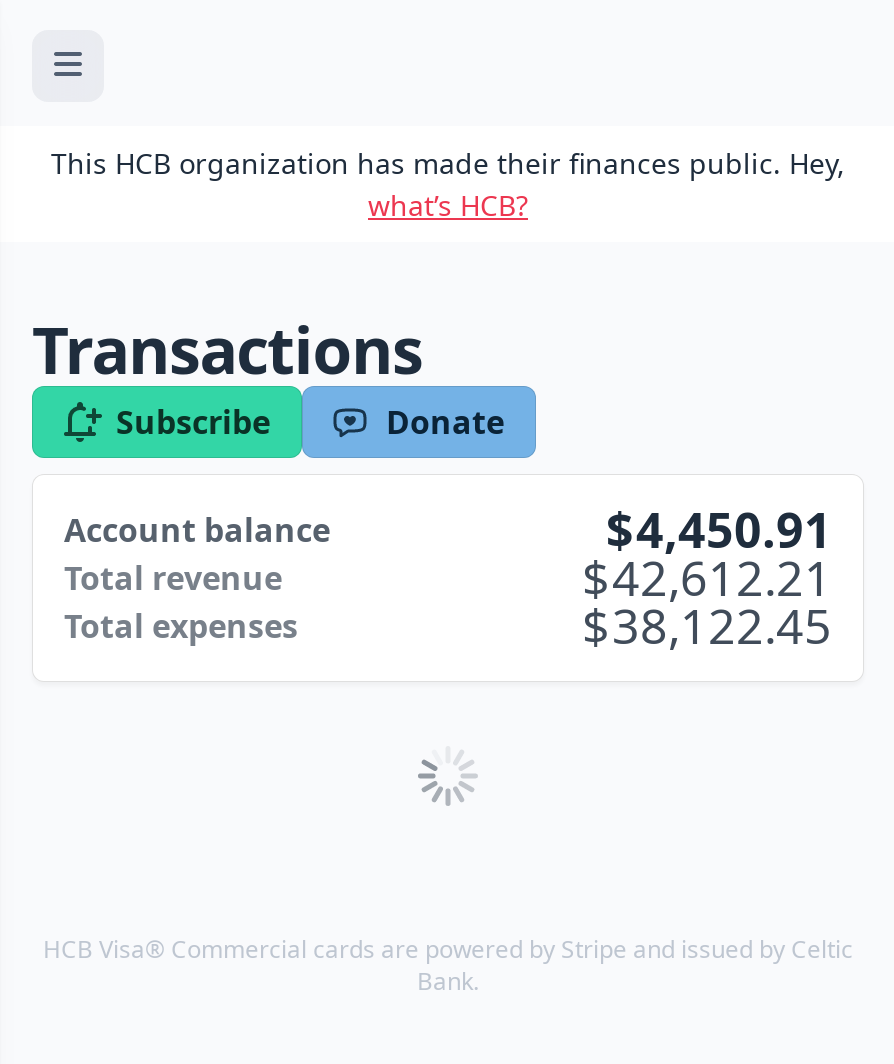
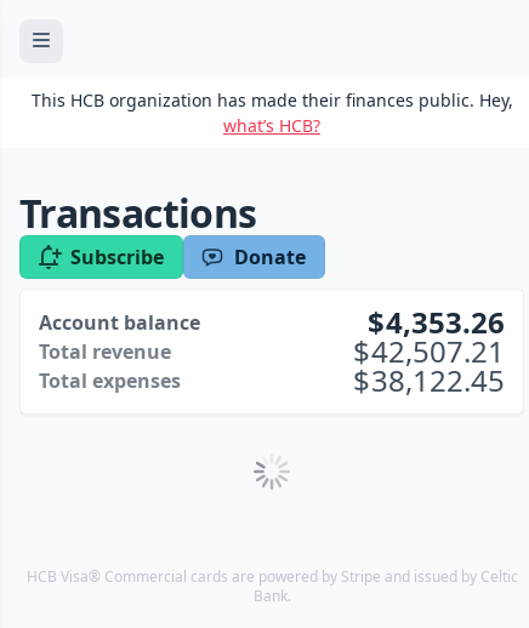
[624,496,832,562] 4,450.91 -> [379,302,505,342] 4,353.26
[600,544,832,610] 42,612.21 -> [364,331,505,371] 42,507.21

